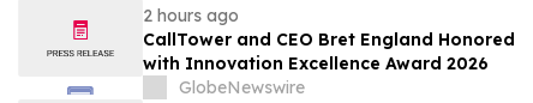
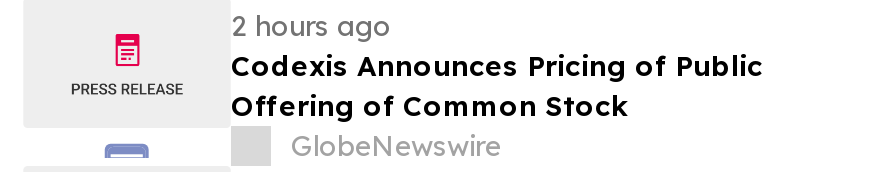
[143,29,515,74] CallTower and CEO Bret England Honored | with Innovation Excellence Award 2026 -> [231,48,763,124] Codexis Announces Pricing of Public | Offering of Common Stock

